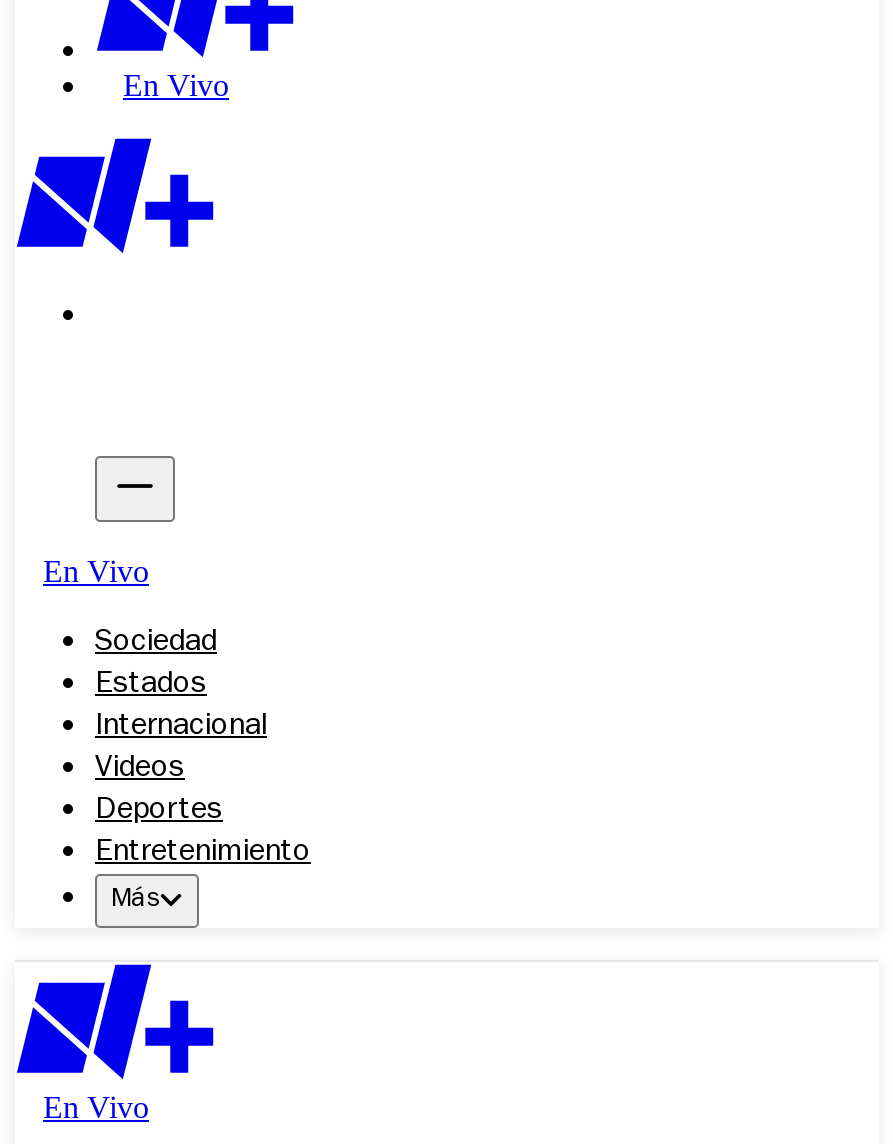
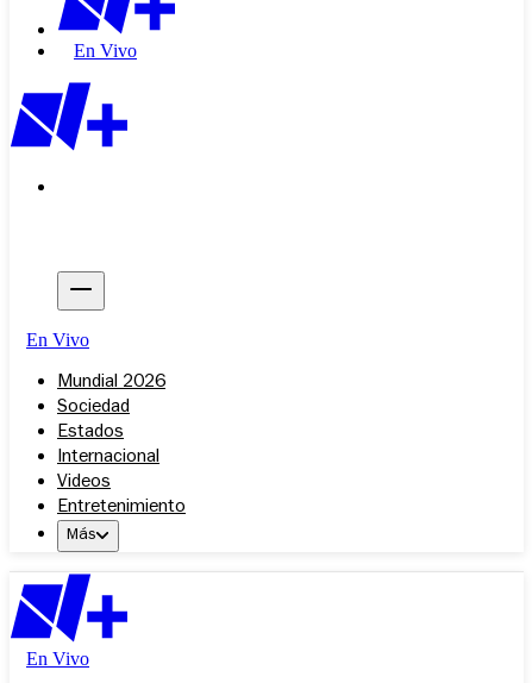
none -> [57,374,165,393] Mundial 2026
moved [95,628,267,786] -> [57,399,159,493]: Sociedad | Estados | Internacional | Videos
[95,796,223,828] Deportes -> none

